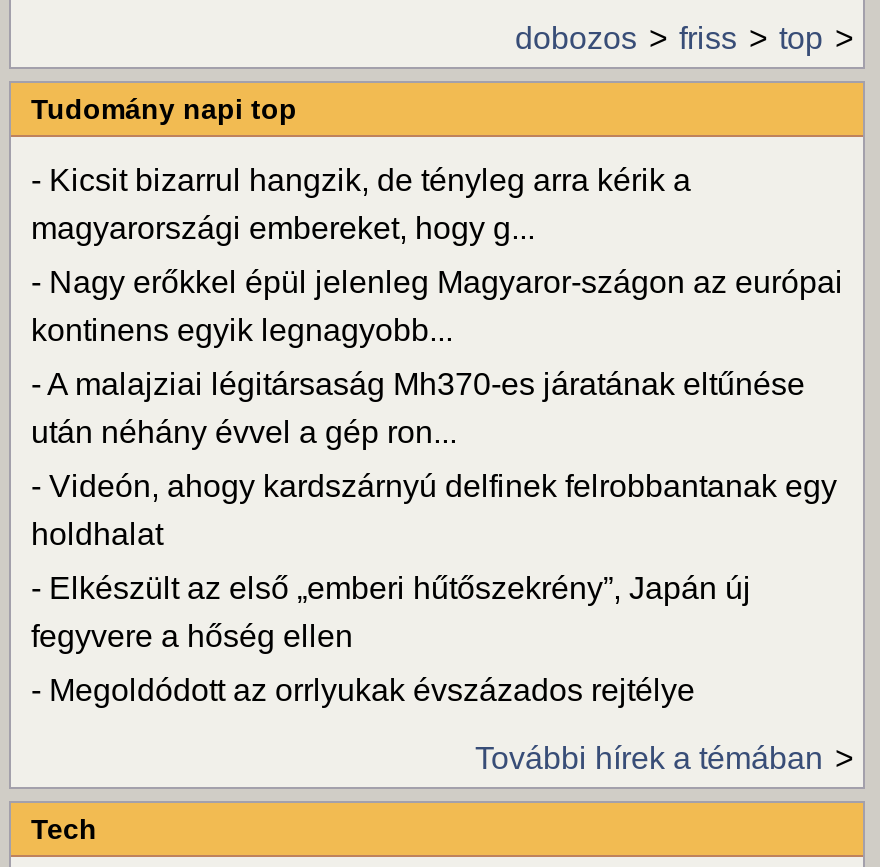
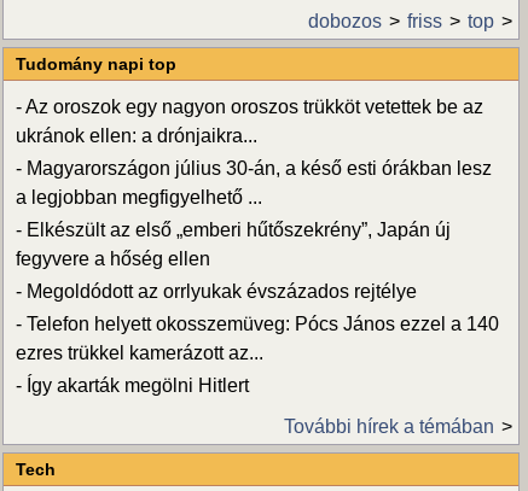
[31,163,843,551] - Kicsit bizarrul hangzik, de tényleg arra kérik a | magyarországi embereket, hogy g... | - Nagy erőkkel épül jelenleg Magyaror-szágon az európai | kontinens egyik legnagyobb... | - A malajziai légitársaság Mh370-es járatának eltűnése | után néhány évvel a gép ron... | - Videón, ahogy kardszárnyú delfinek felrobbantanak egy | holdhalat -> [16,97,492,207] - Az oroszok egy nagyon oroszos trükköt vetettek be az | ukránok ellen: a drónjaikra... | - Magyarországon július 30-án, a késő esti órákban lesz | a legjobban megfigyelhető ...
moved [31,571,751,707] -> [16,220,451,302]: - Elkészült az első „emberi hűtőszekrény”, Japán új | fegyvere a hőség ellen | - Megoldódott az orrlyukak évszázados rejtélye
none -> [16,314,499,396] - Telefon helyett okosszemüveg: Pócs János ezzel a 140 | ezres trükkel kamerázott az... | - Így akarták megölni Hitlert

